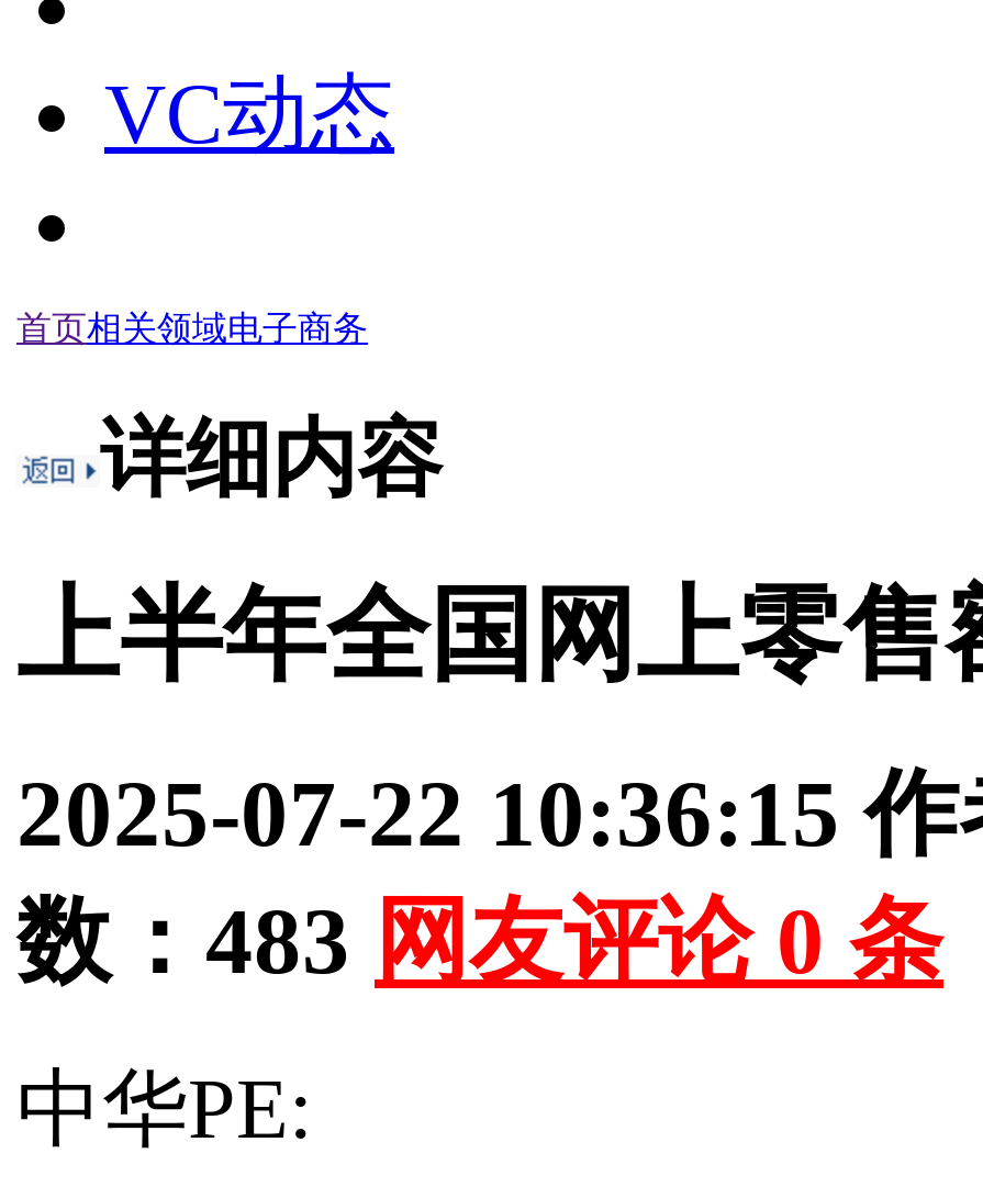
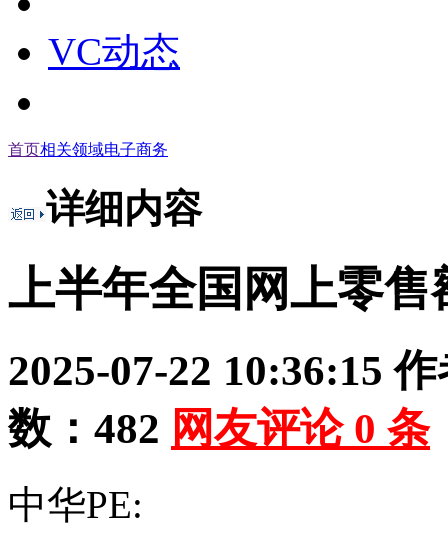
[16,890,943,993] 数：483 网友评论0条 -> [8,405,430,452] 数：482 网友评论0条

